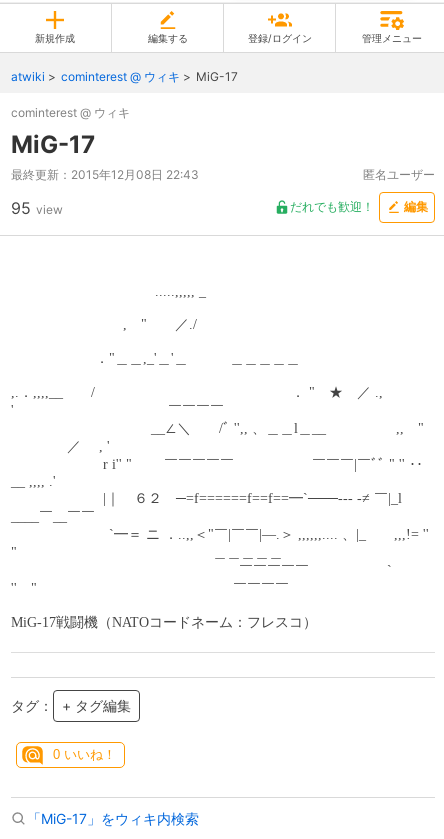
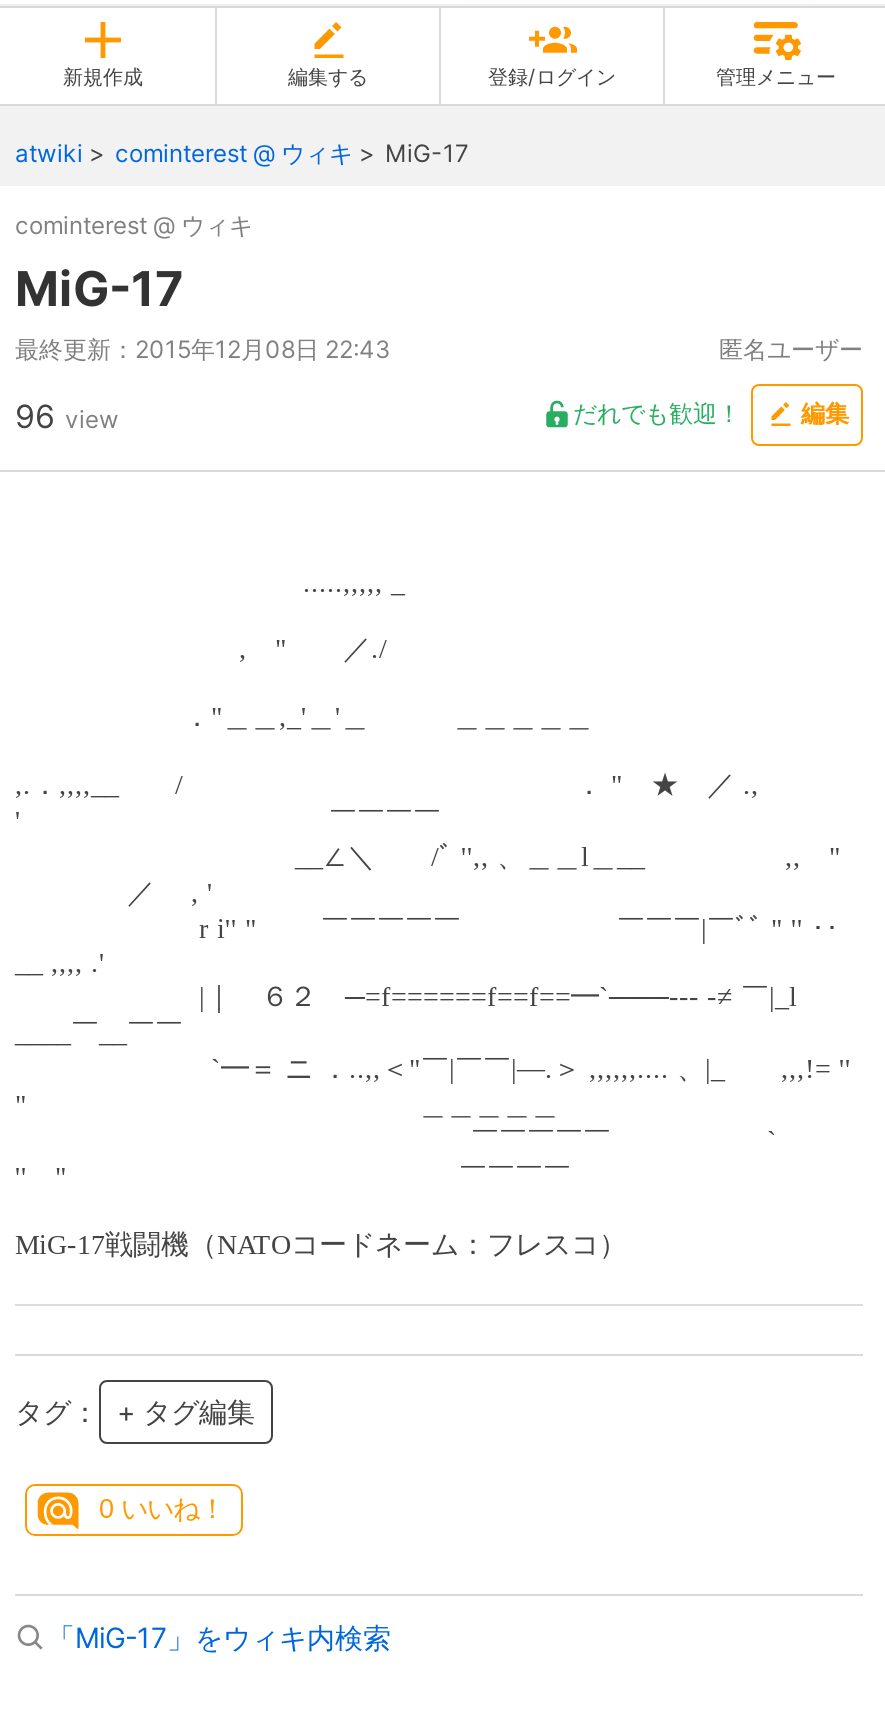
[11,197,63,217] 95 view -> [15,395,119,435] 96 view

